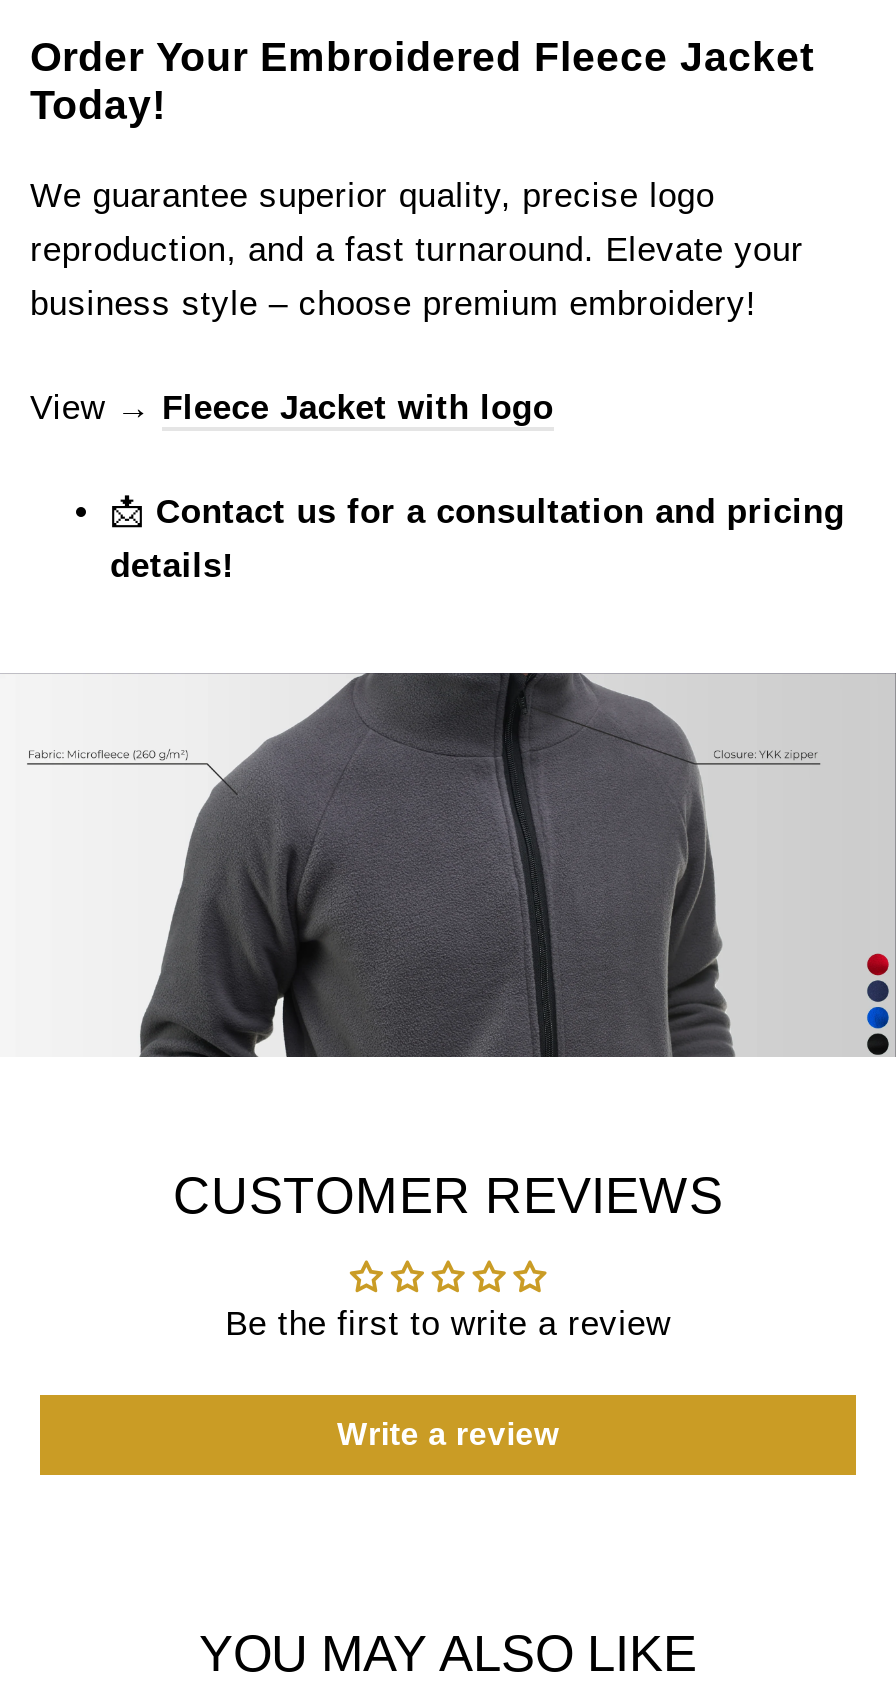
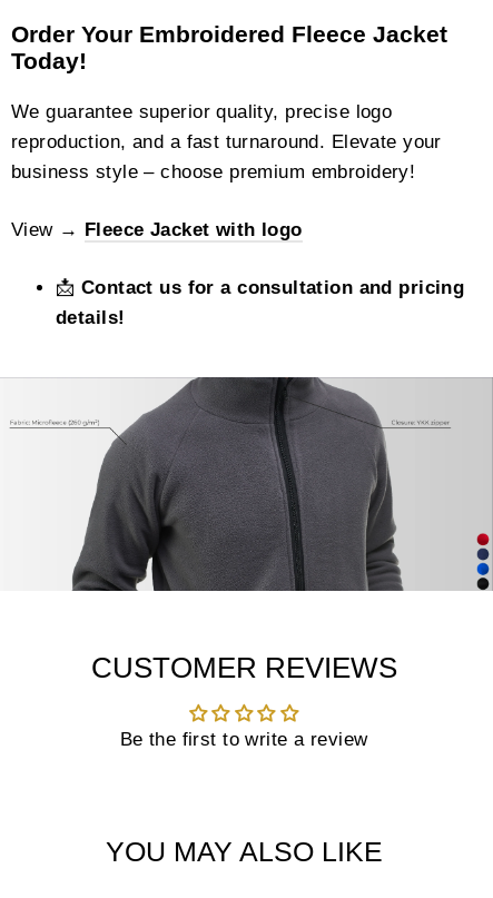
[337,1417,559,1451] Write a review -> none

